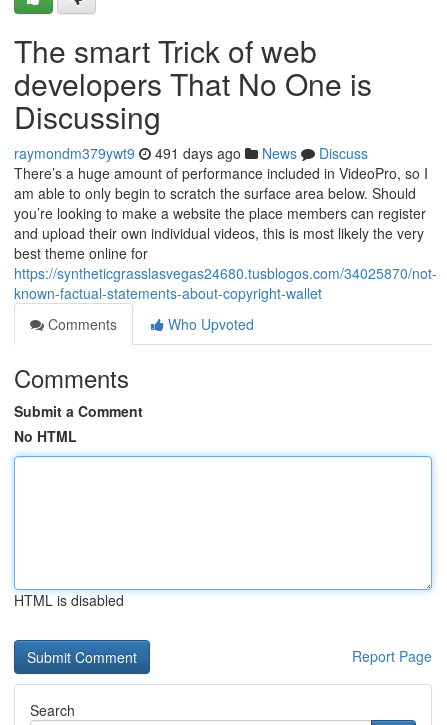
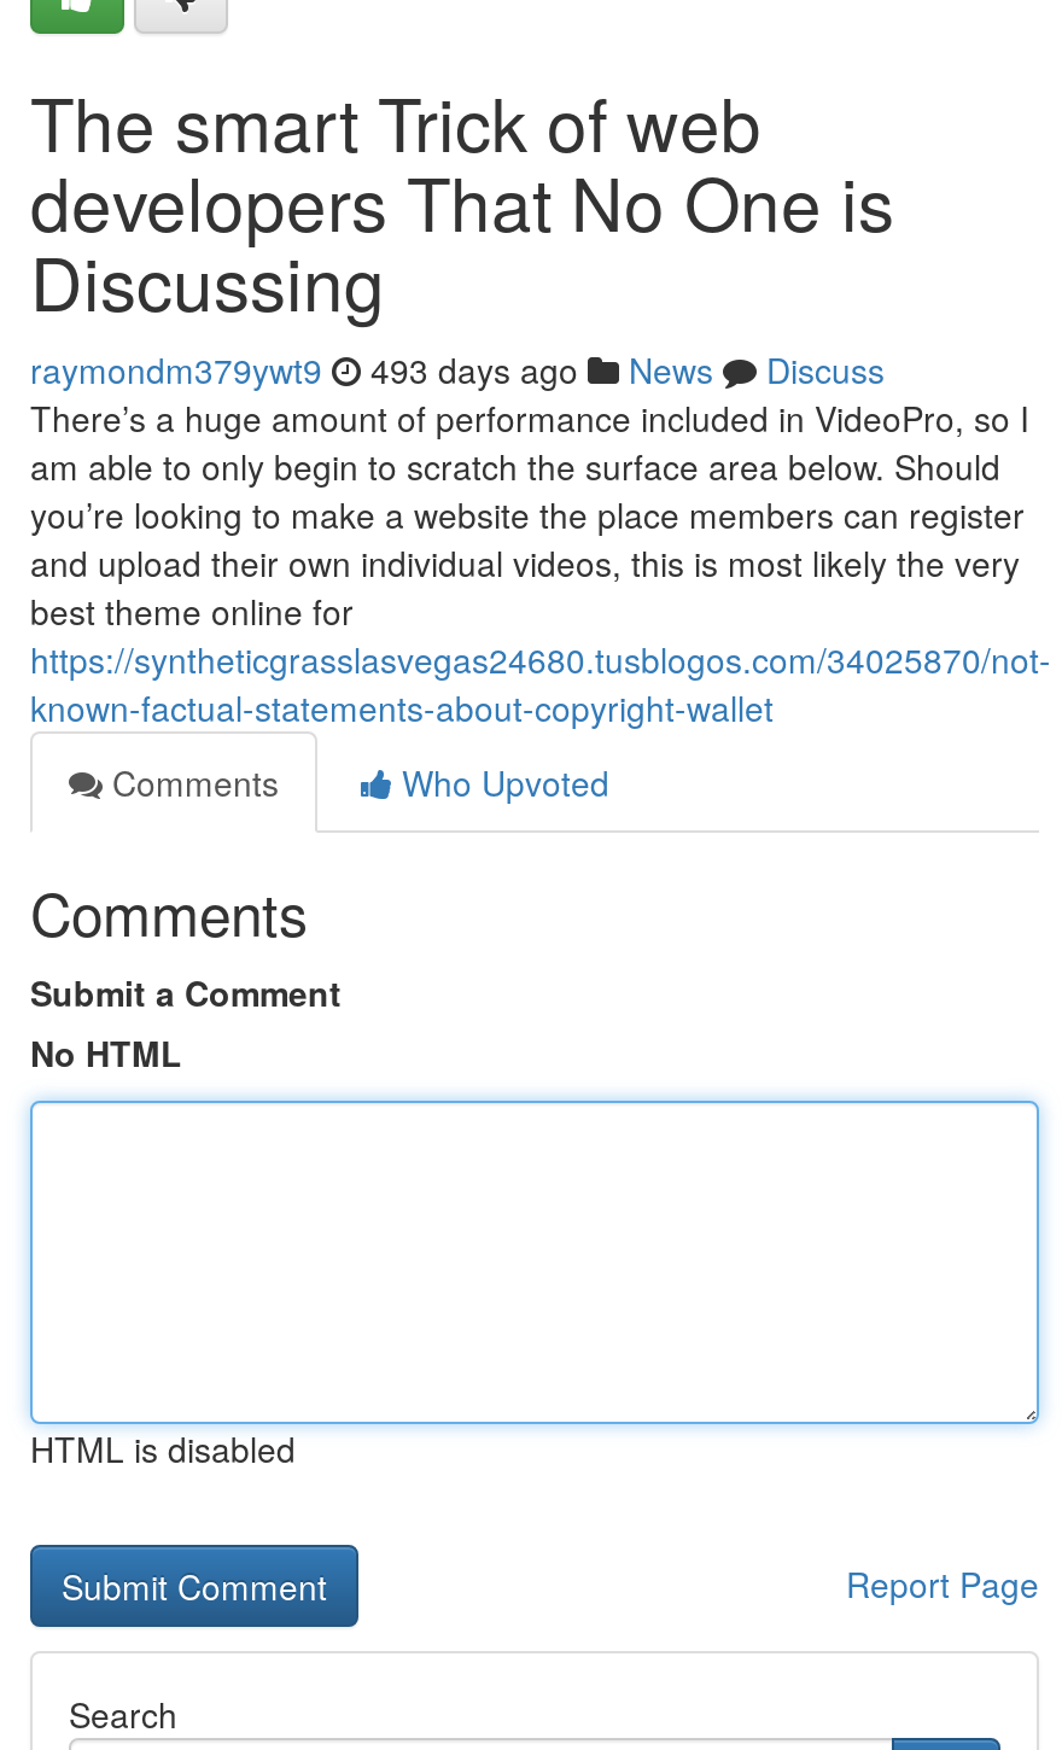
[14,143,368,163] raymondm379ywt9 491 days ago News Discuss -> [30,345,885,393] raymondm379ywt9 493 days ago News Discuss

